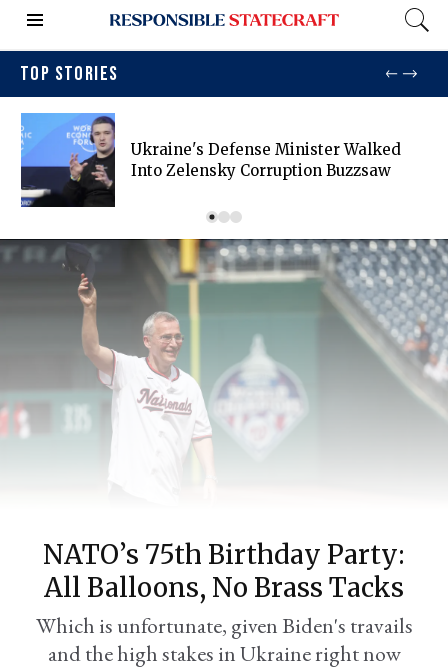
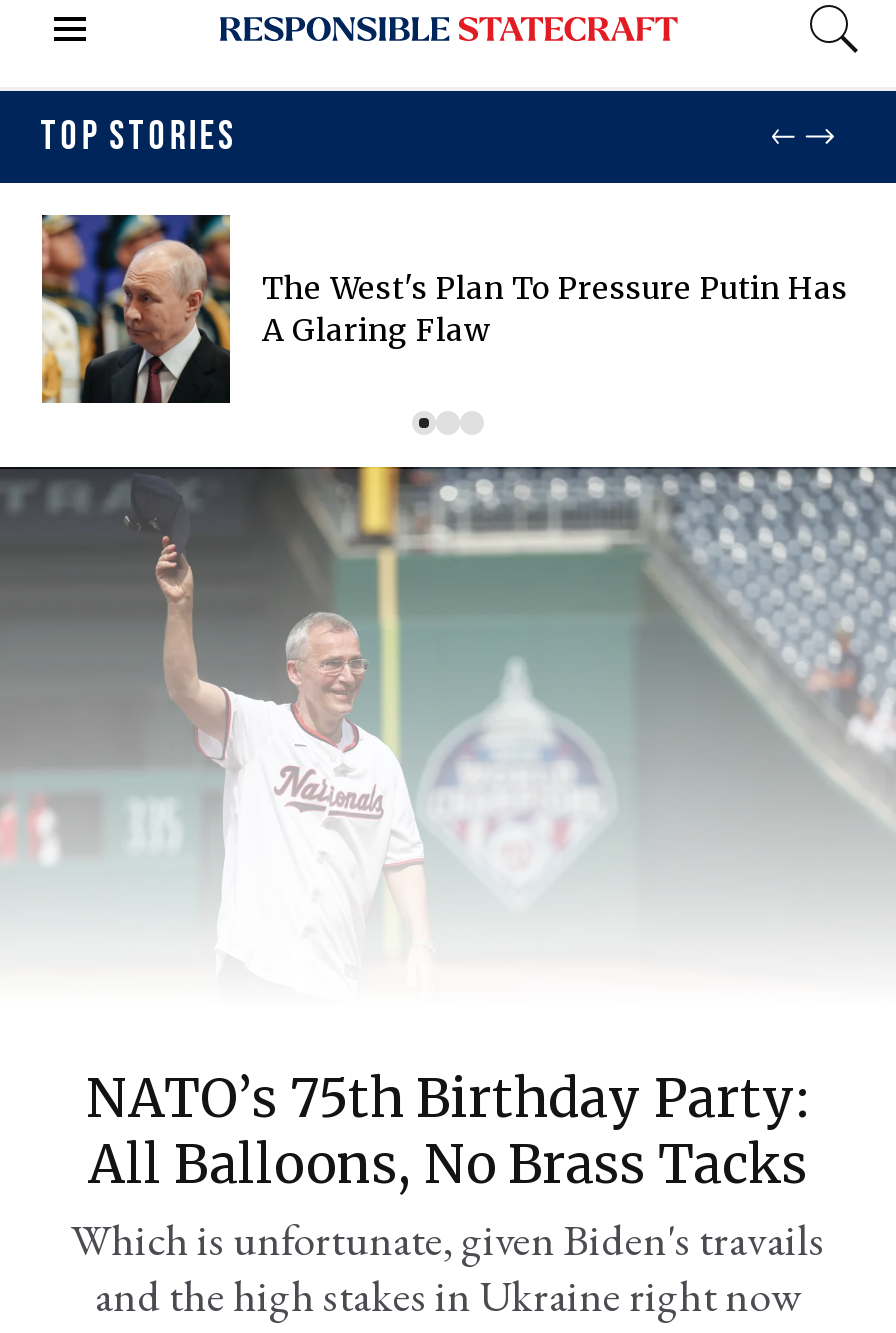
[20,112,401,208] [image] | Ukraine's Defense Minister Walked | Into Zelensky Corruption Buzzsaw -> [40,213,848,405] [image] | The West's Plan To Pressure Putin Has | A Glaring Flaw

